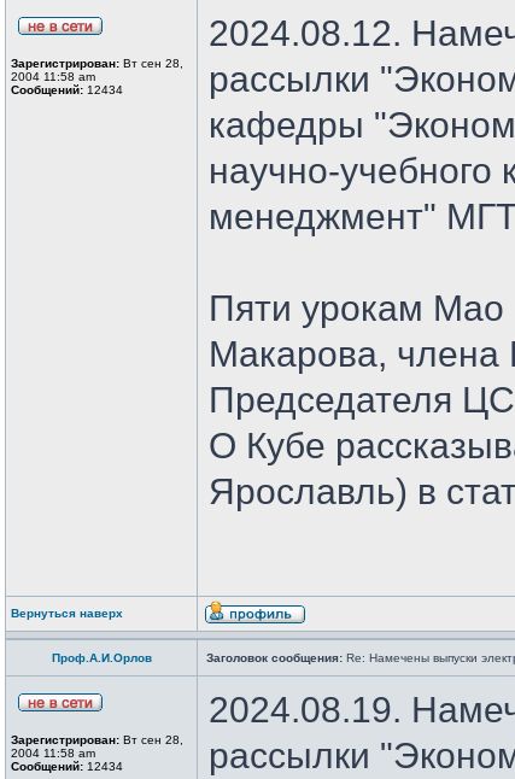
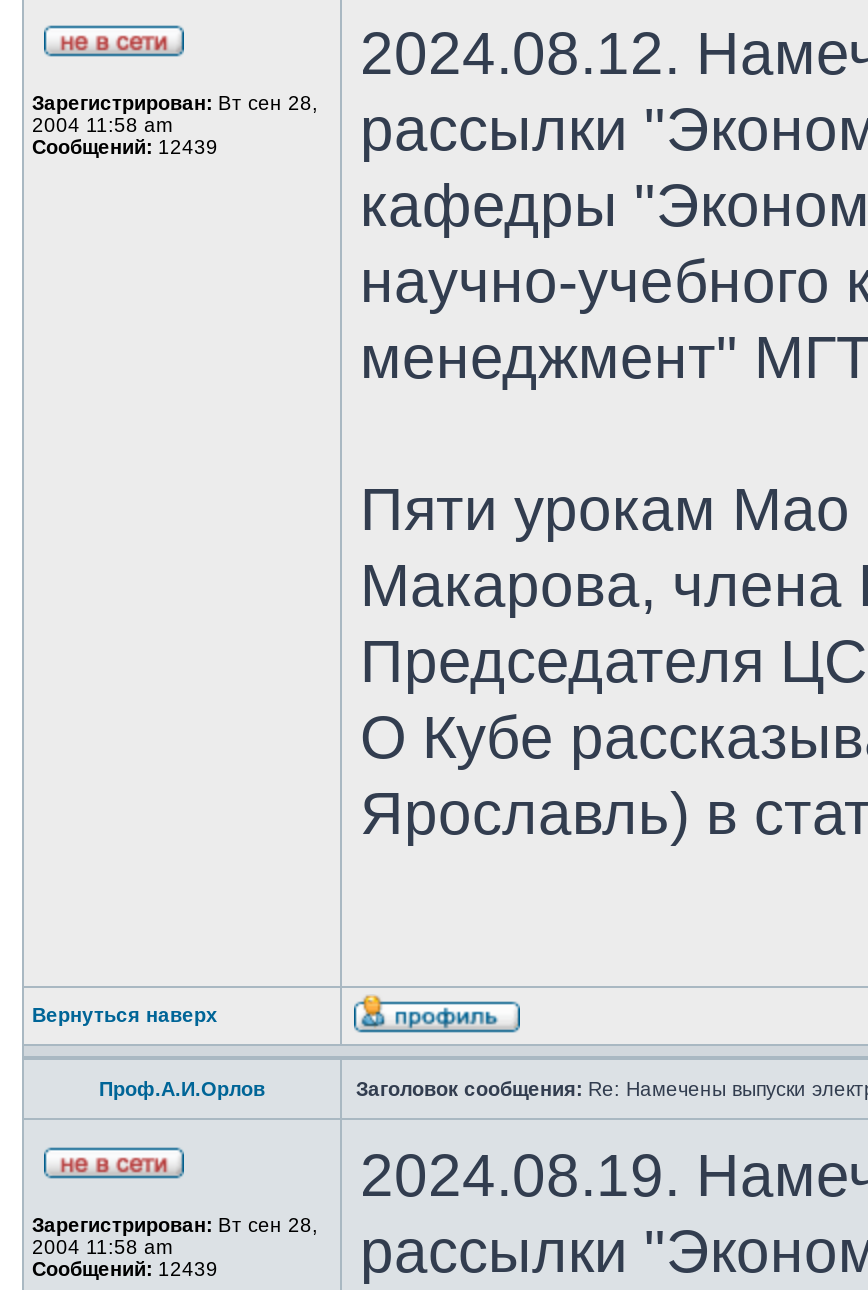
[11,83,123,96] Сообщений: 12434 -> [32,136,218,158] Сообщений: 12439
[11,760,123,773] Сообщений: 12434 -> [32,1258,218,1280] Сообщений: 12439

